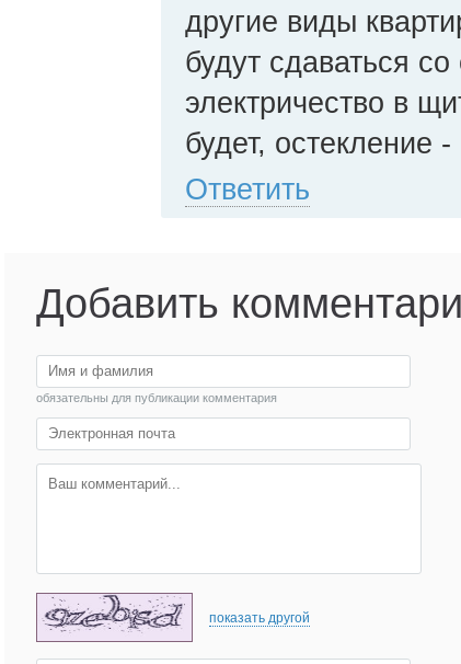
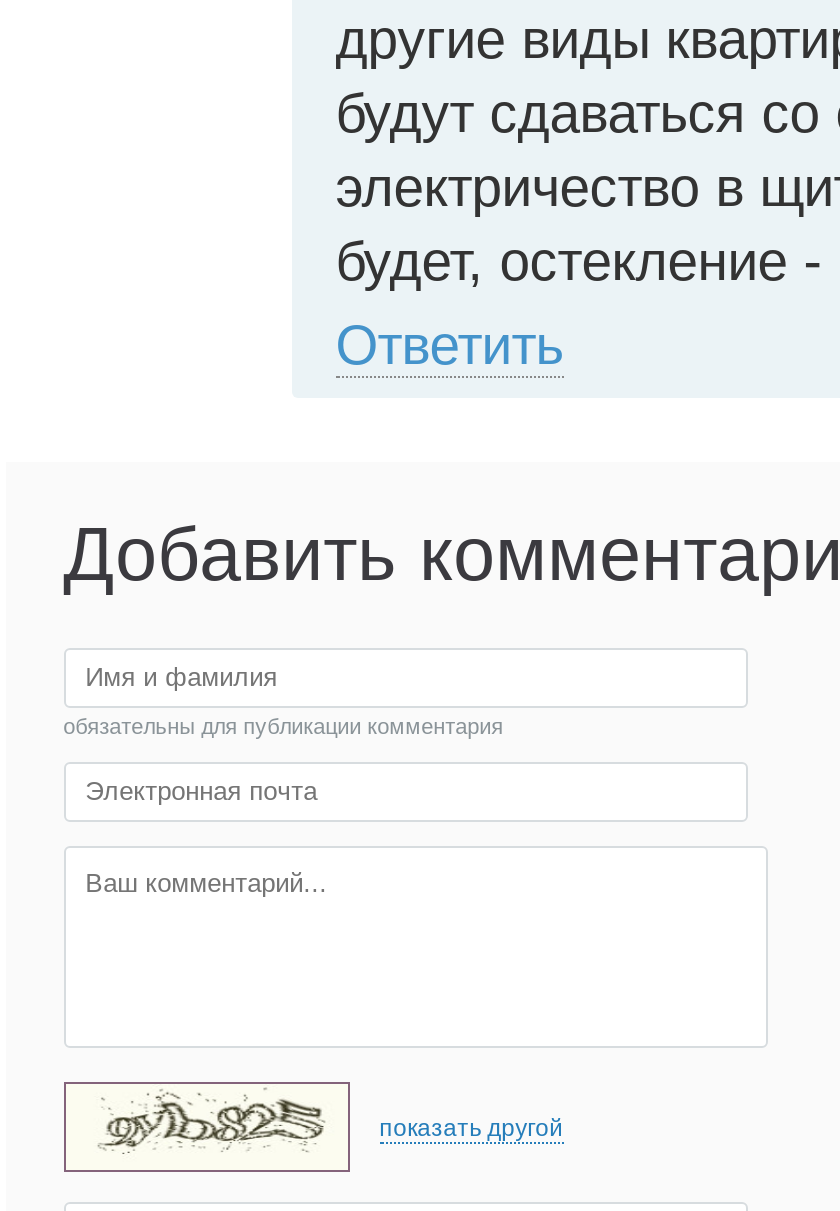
[38,594,191,640] [image] -> [70,1084,344,1166] [image]

